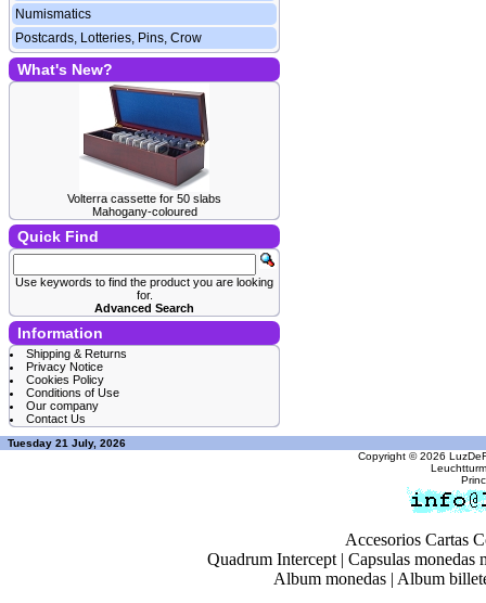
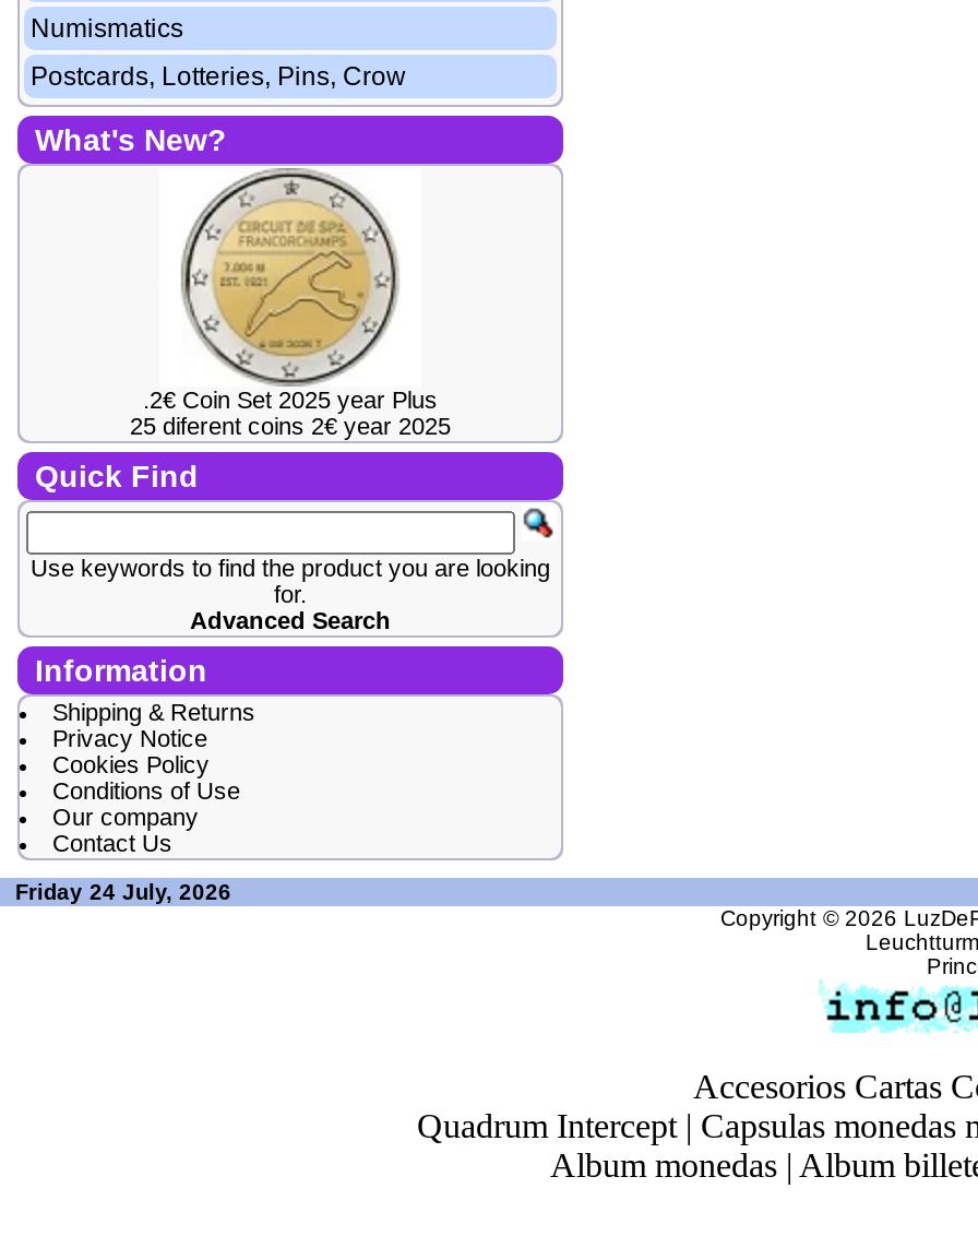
[67,82,221,218] [image] | Volterra cassette for 50 slabs | Mahogany-coloured -> [130,166,451,439] [image] | .2€ Coin Set 2025 year Plus | 25 diferent coins 2€ year 2025
[1,437,132,449] Tuesday 21 July, 2026 -> [2,880,244,904] Friday 24 July, 2026

